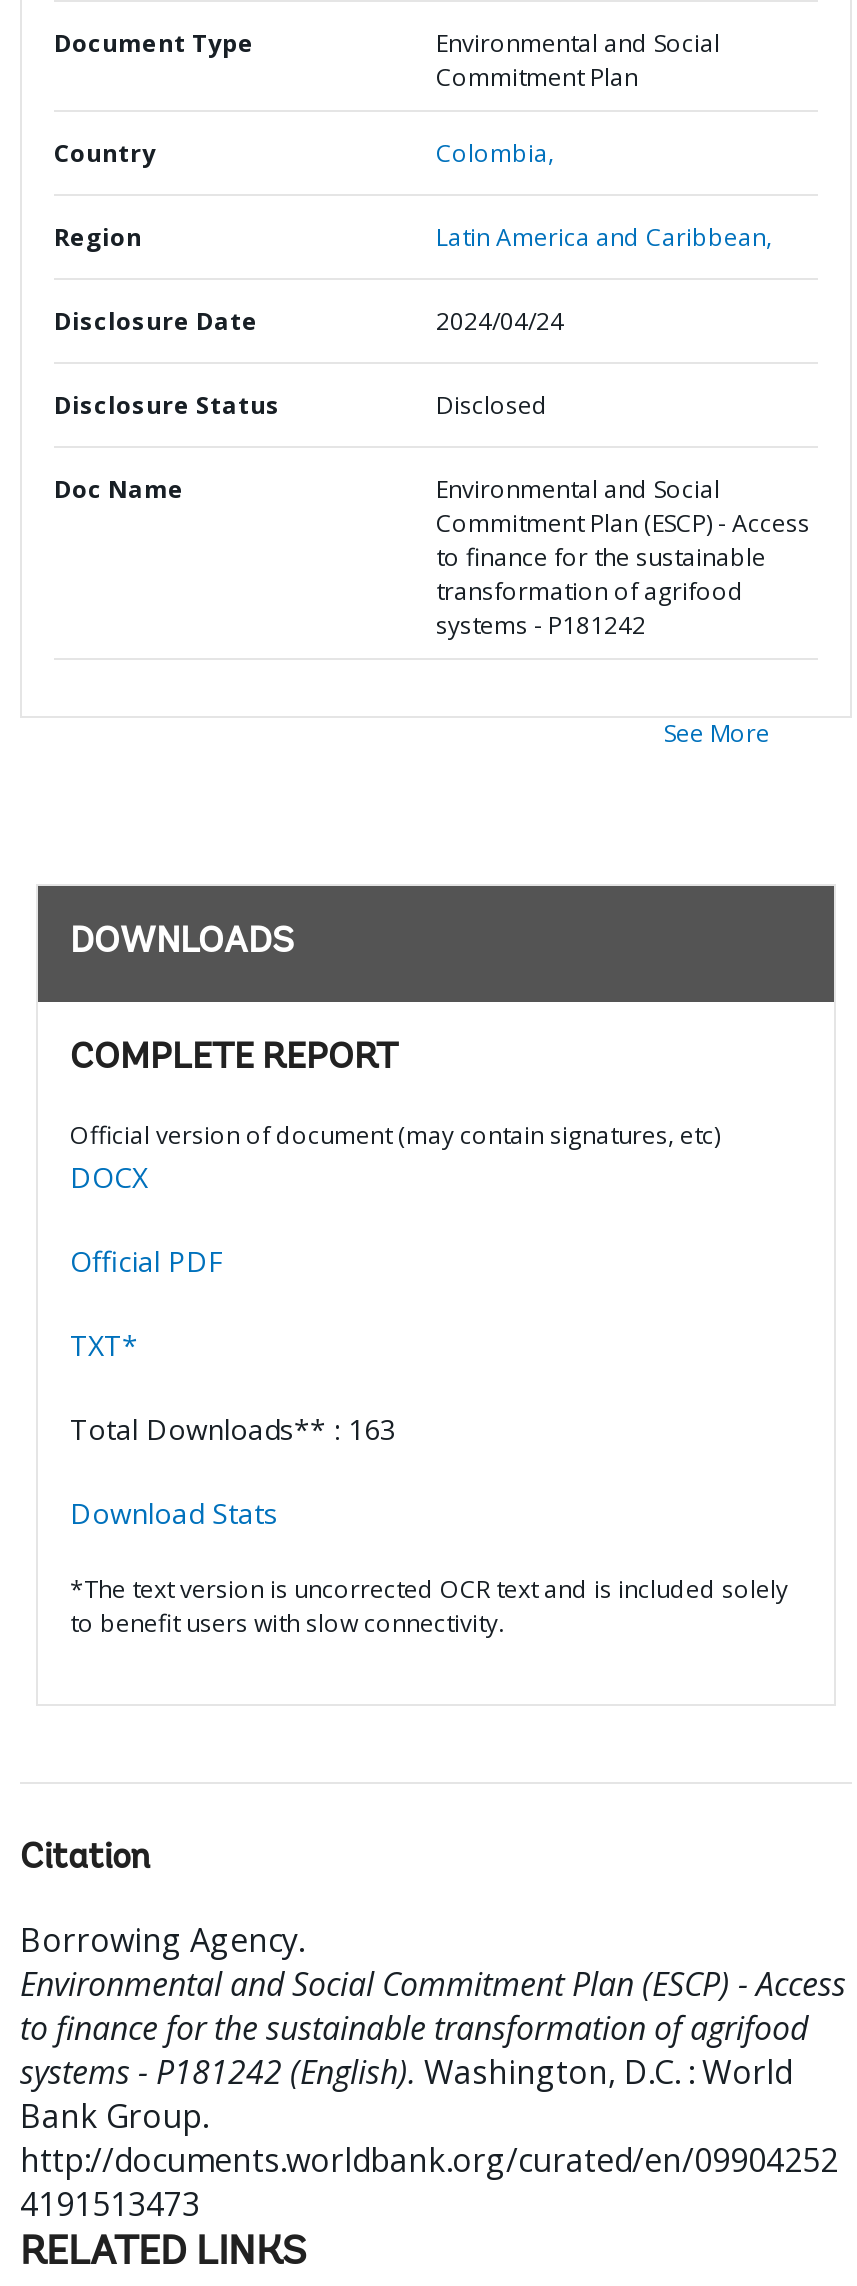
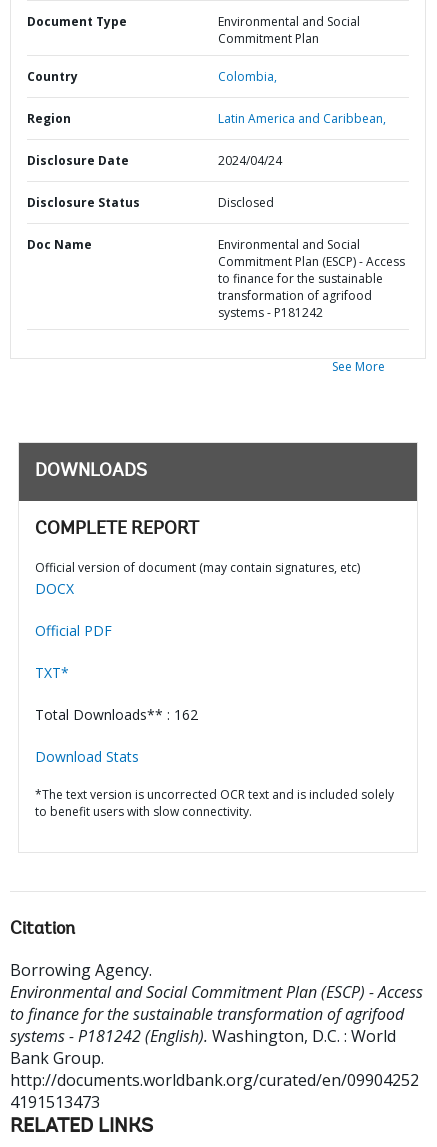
[70,1410,396,1448] Total Downloads** : 163 -> [35,705,198,724] Total Downloads** : 162

